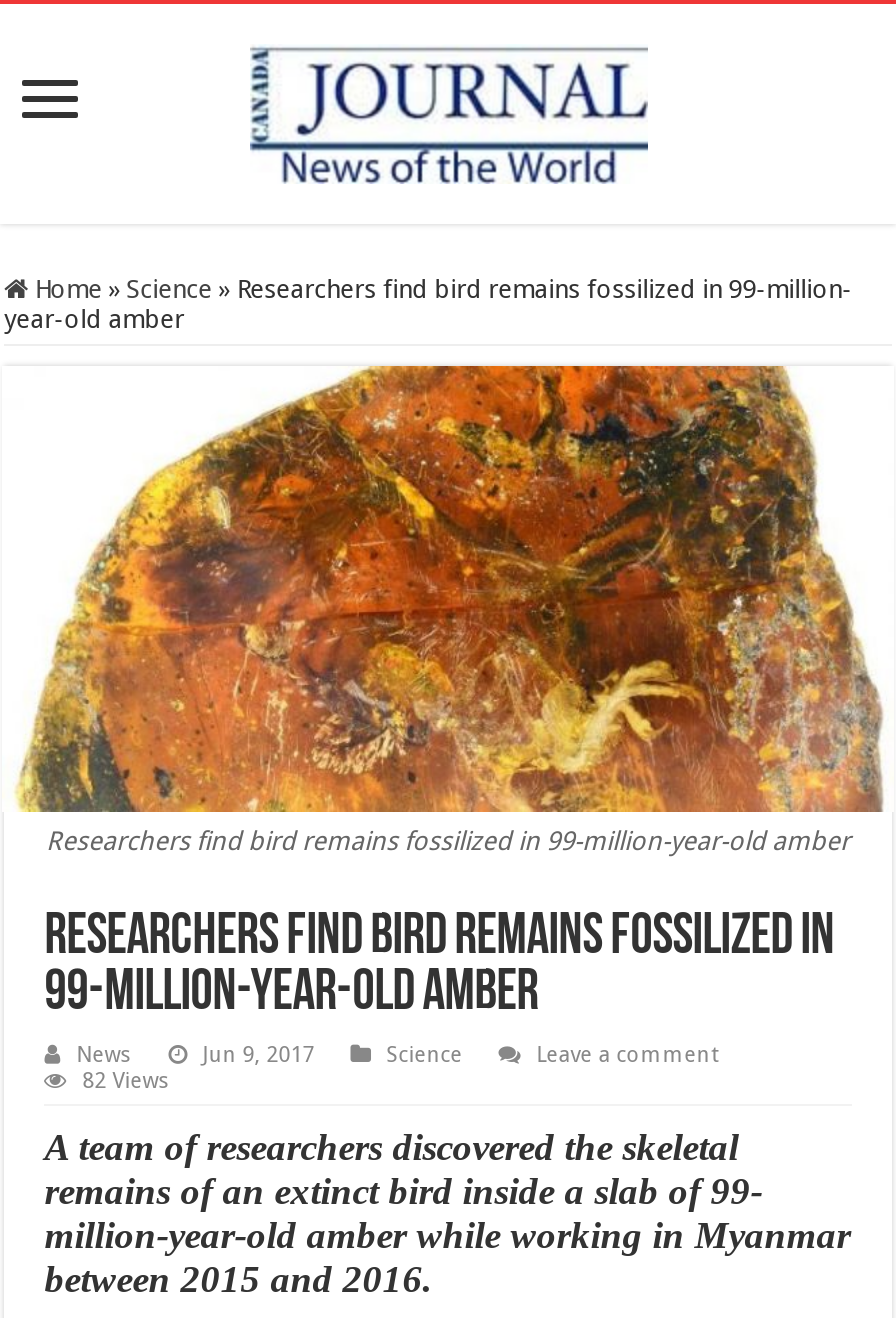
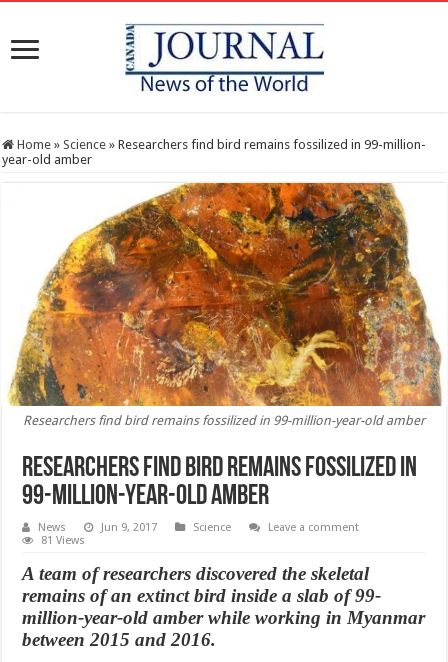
[82,1068,170,1094] 82 Views -> [41,534,85,547] 81 Views

